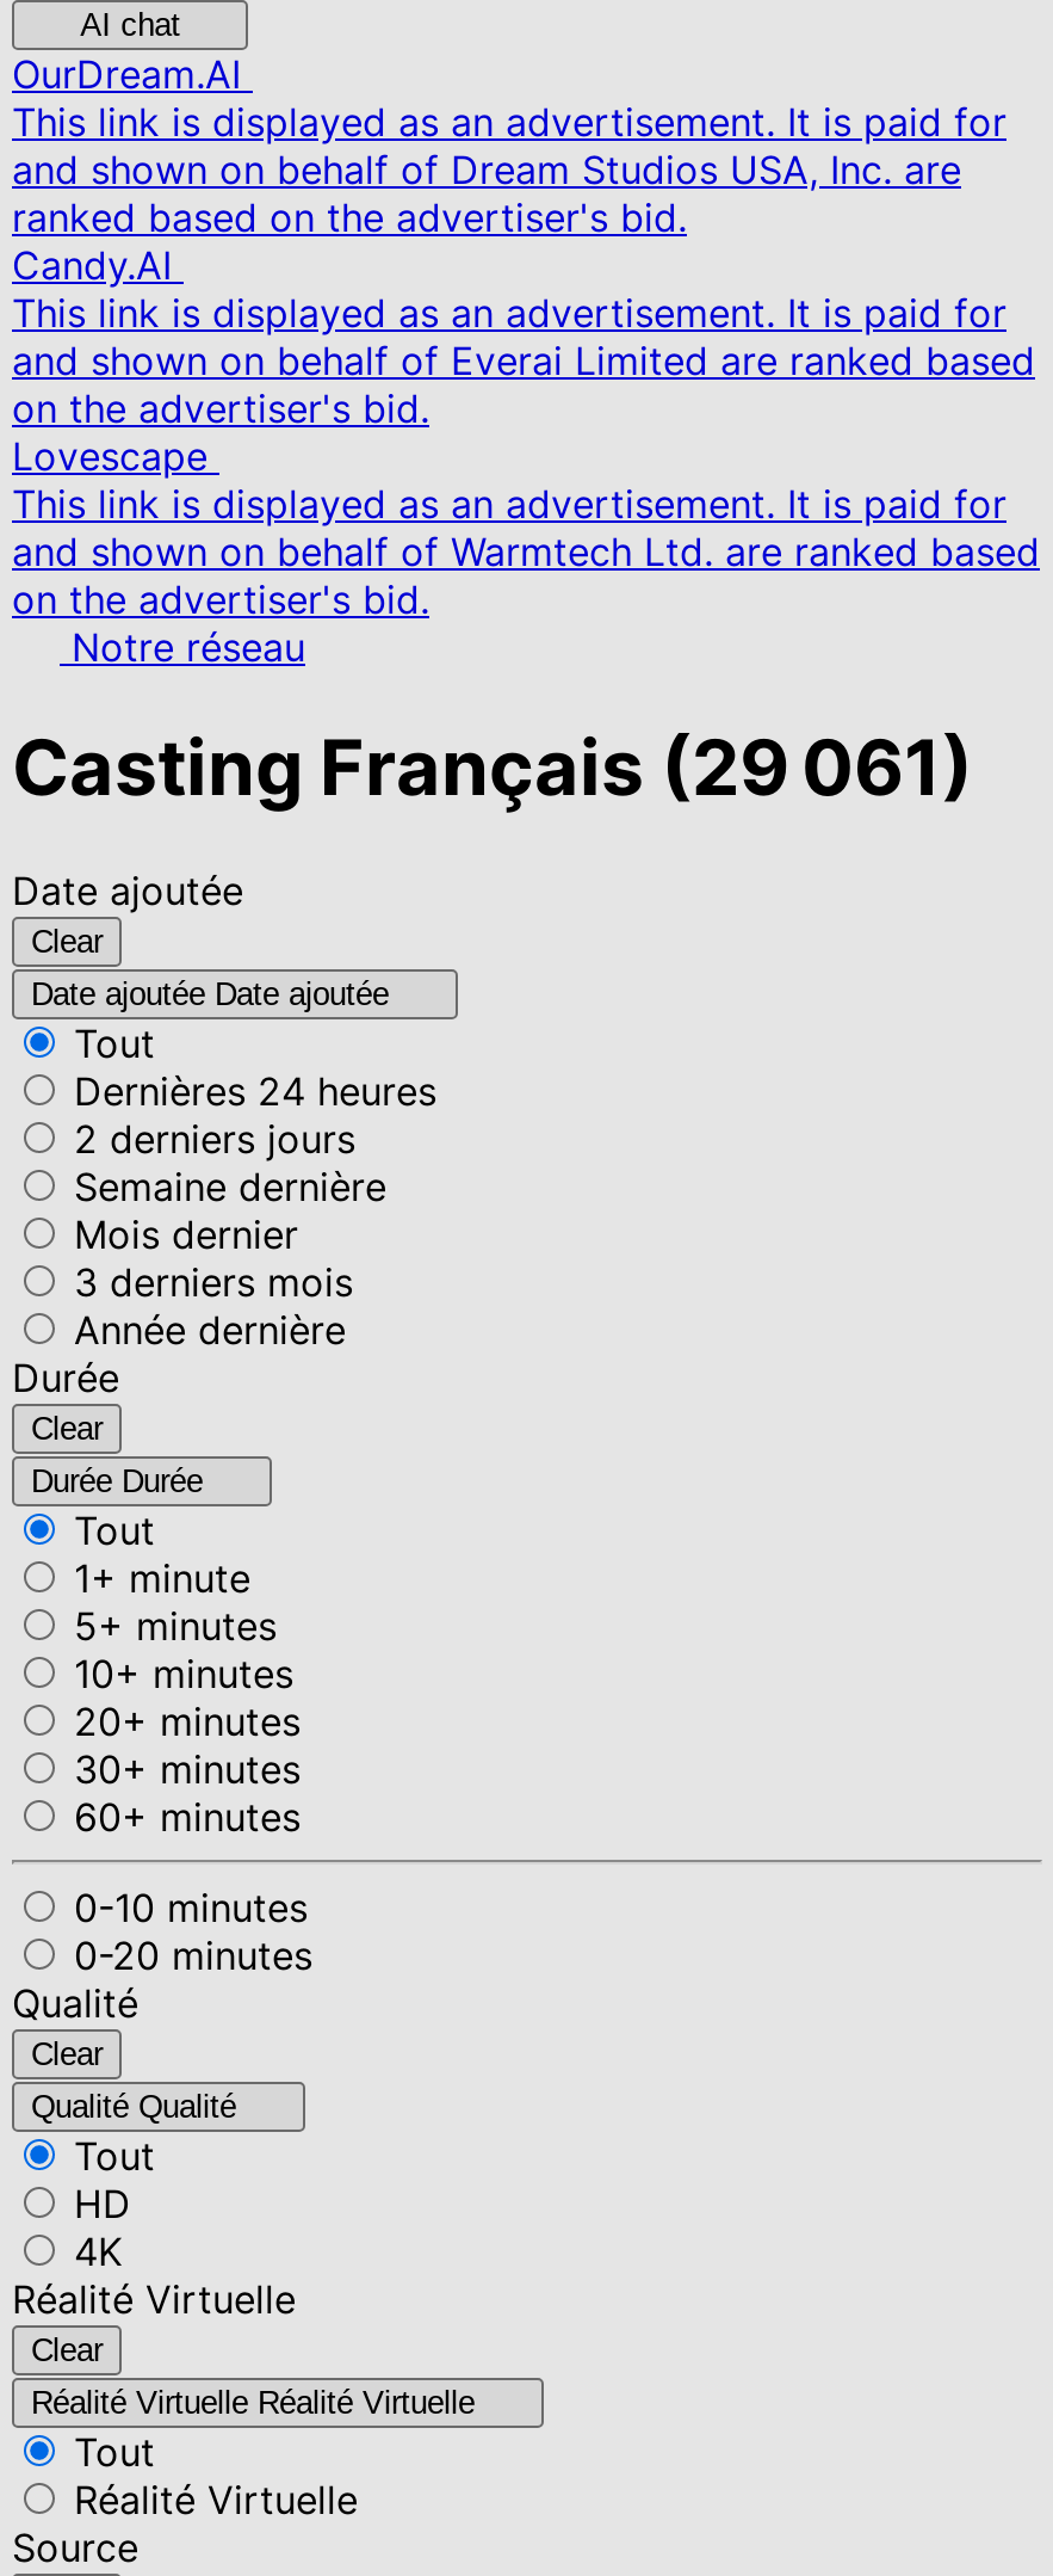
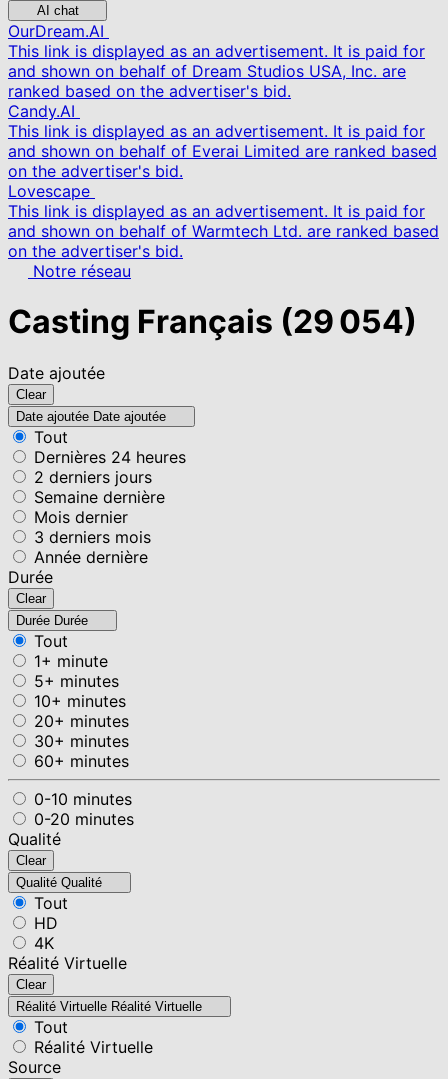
[12,722,973,815] Casting Français (29 061) -> [8,302,417,341] Casting Français (29 054)

